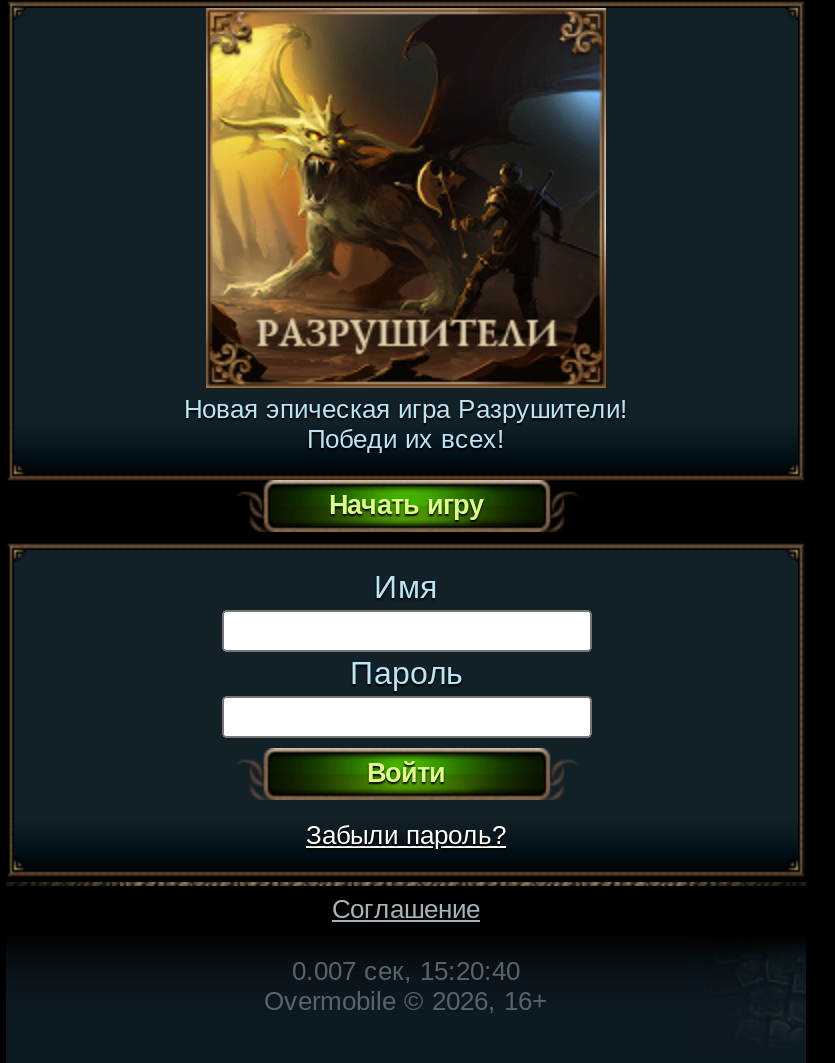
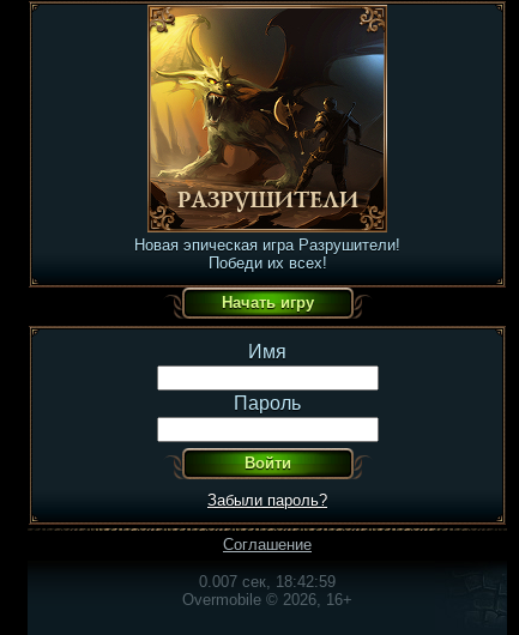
[292,955,520,985] 0.007 сек, 15:20:40 -> [199,572,336,590] 0.007 сек, 18:42:59

